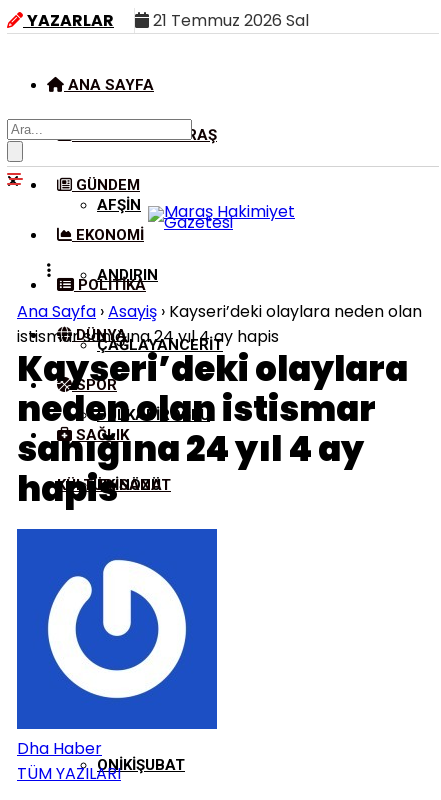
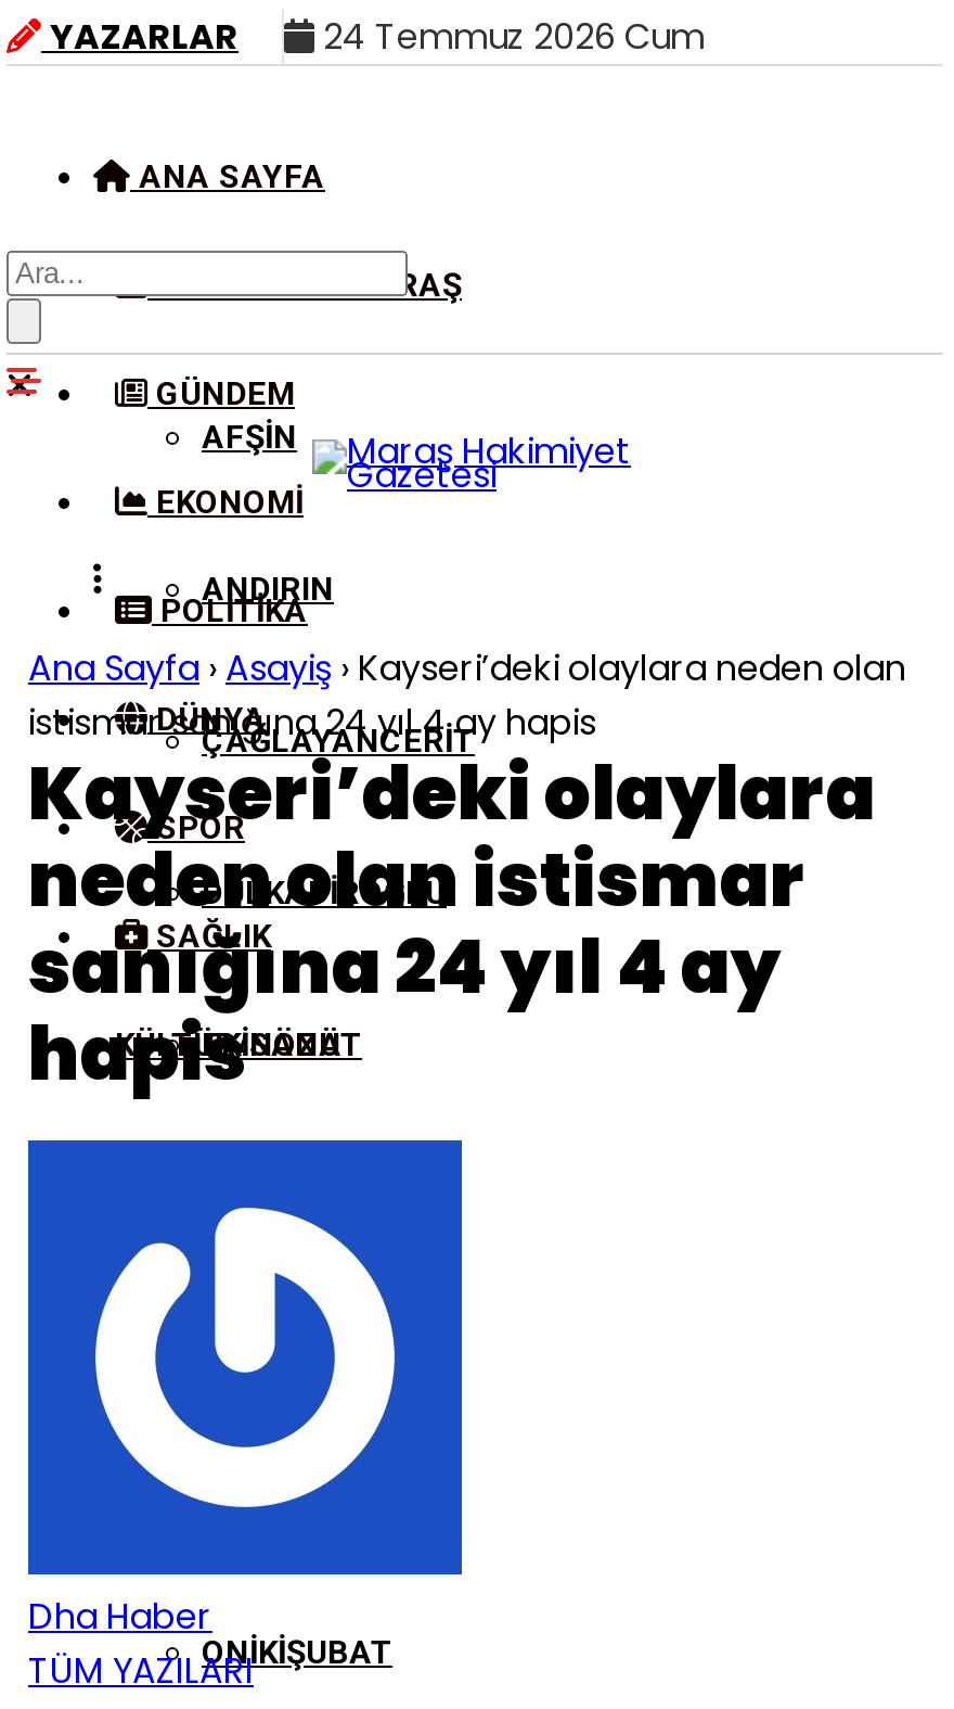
[27,9,309,32] YAZARLAR 21 Temmuz 2026 Sal -> [50,12,705,62] YAZARLAR 24 Temmuz 2026 Cum

